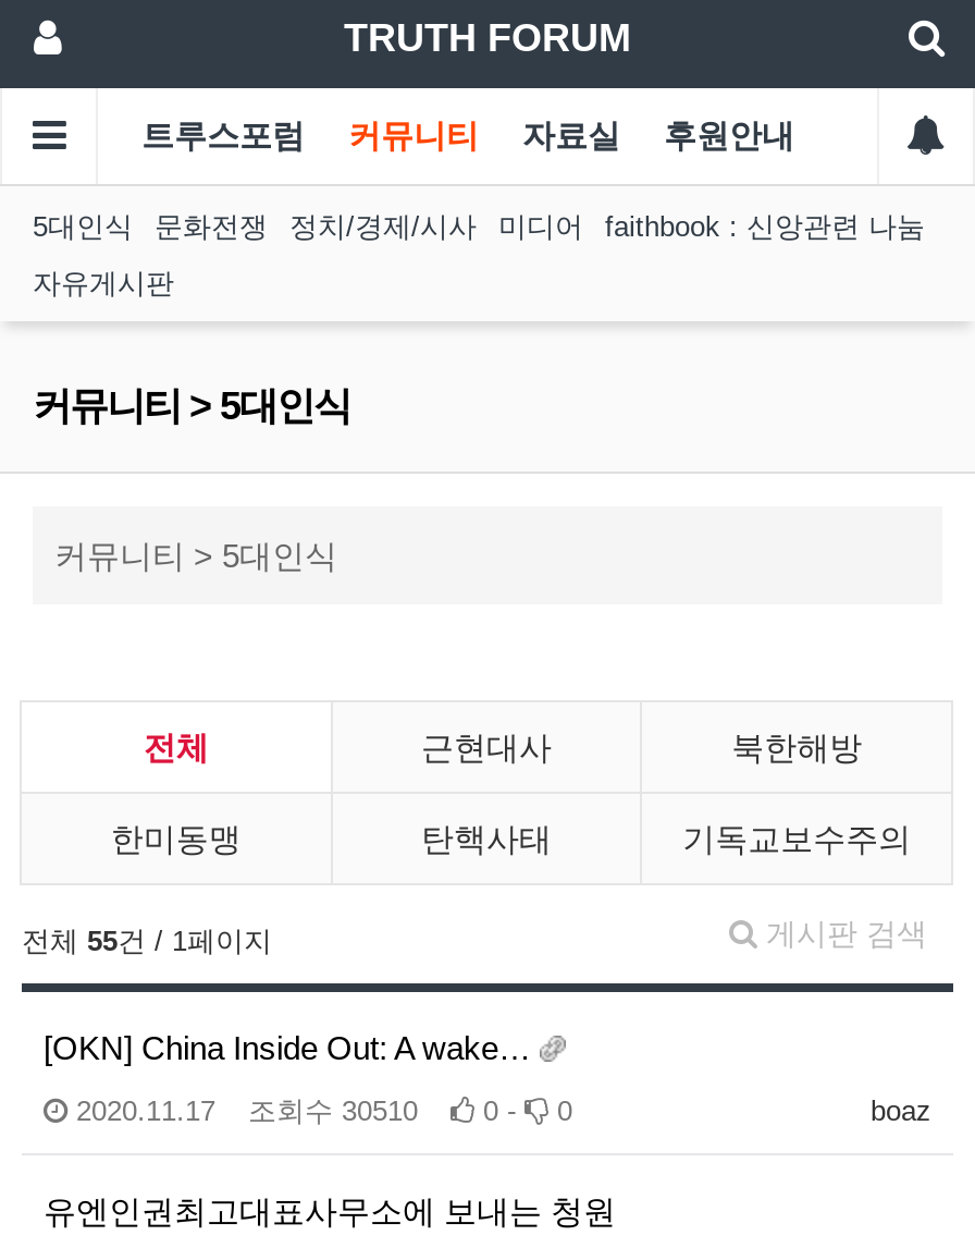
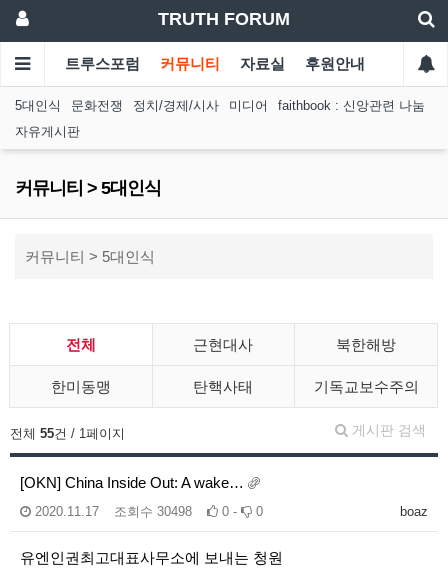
[248,1094,418,1127] 조회수 30510 -> [114,504,192,519] 조회수 30498

